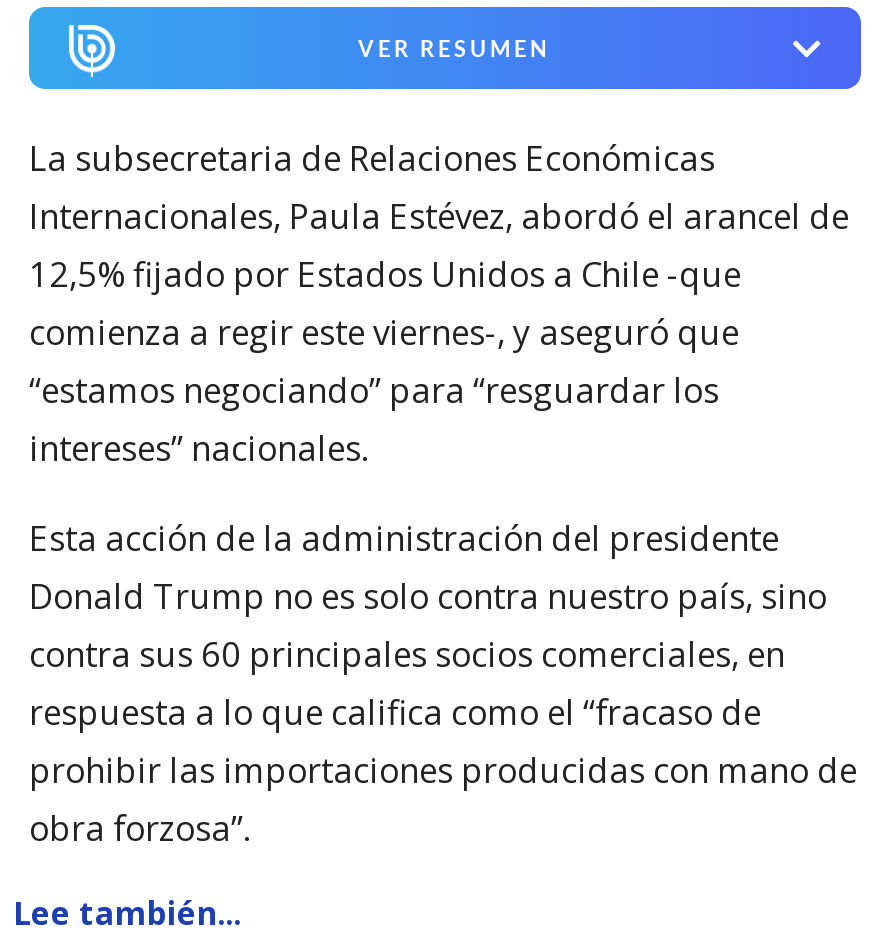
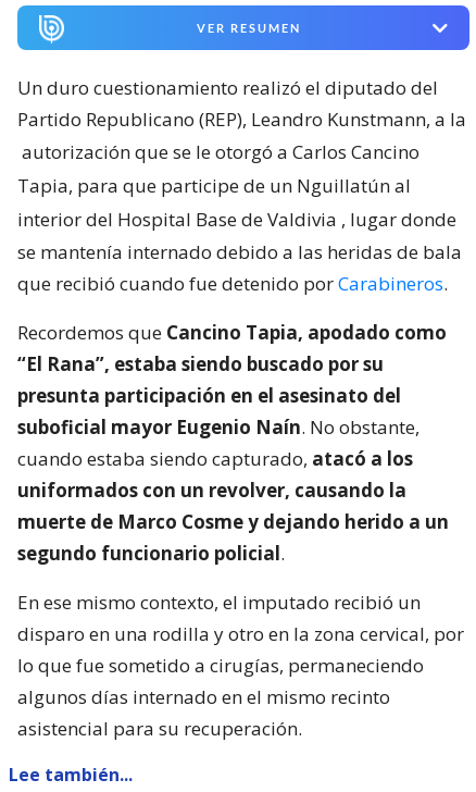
[29,135,857,851] La subsecretaria de Relaciones Económicas | Internacionales, Paula Estévez, abordó el arancel de | 12,5% fijado por Estados Unidos a Chile -que | comienza a regir este viernes-, y aseguró que | “estamos negociando” para “resguardar los | intereses” nacionales. | Esta acción de la administración del presidente | Donald Trump no es solo contra nuestro país, sino | contra sus 60 principales socios comerciales, en | respuesta a lo que califica como el “fracaso de | prohibir las importaciones producidas con mano de | obra forzosa”. -> [17,75,466,741] Un duro cuestionamiento realizó el diputado del | Partido Republicano (REP), Leandro Kunstmann, a la | autorización que se le otorgó a Carlos Cancino | Tapia, para que participe de un Nguillatún al | interior del Hospital Base de Valdivia , lugar donde | se mantenía internado debido a las heridas de bala | que recibió cuando fue detenido por Carabineros. | Recordemos que Cancino Tapia, apodado como | “El Rana”, estaba siendo buscado por su | presunta participación en el asesinato del | suboficial mayor Eugenio Naín. No obstante, | cuando estaba siendo capturado, atacó a los | uniformados con un revolver, causando la | muerte de Marco Cosme y dejando herido a un | segundo funcionario policial. | En ese mismo contexto, el imputado recibió un | disparo en una rodilla y otro en la zona cervical, por | lo que fue sometido a cirugías, permaneciendo | algunos días internado en el mismo recinto | asistencial para su recuperación.

